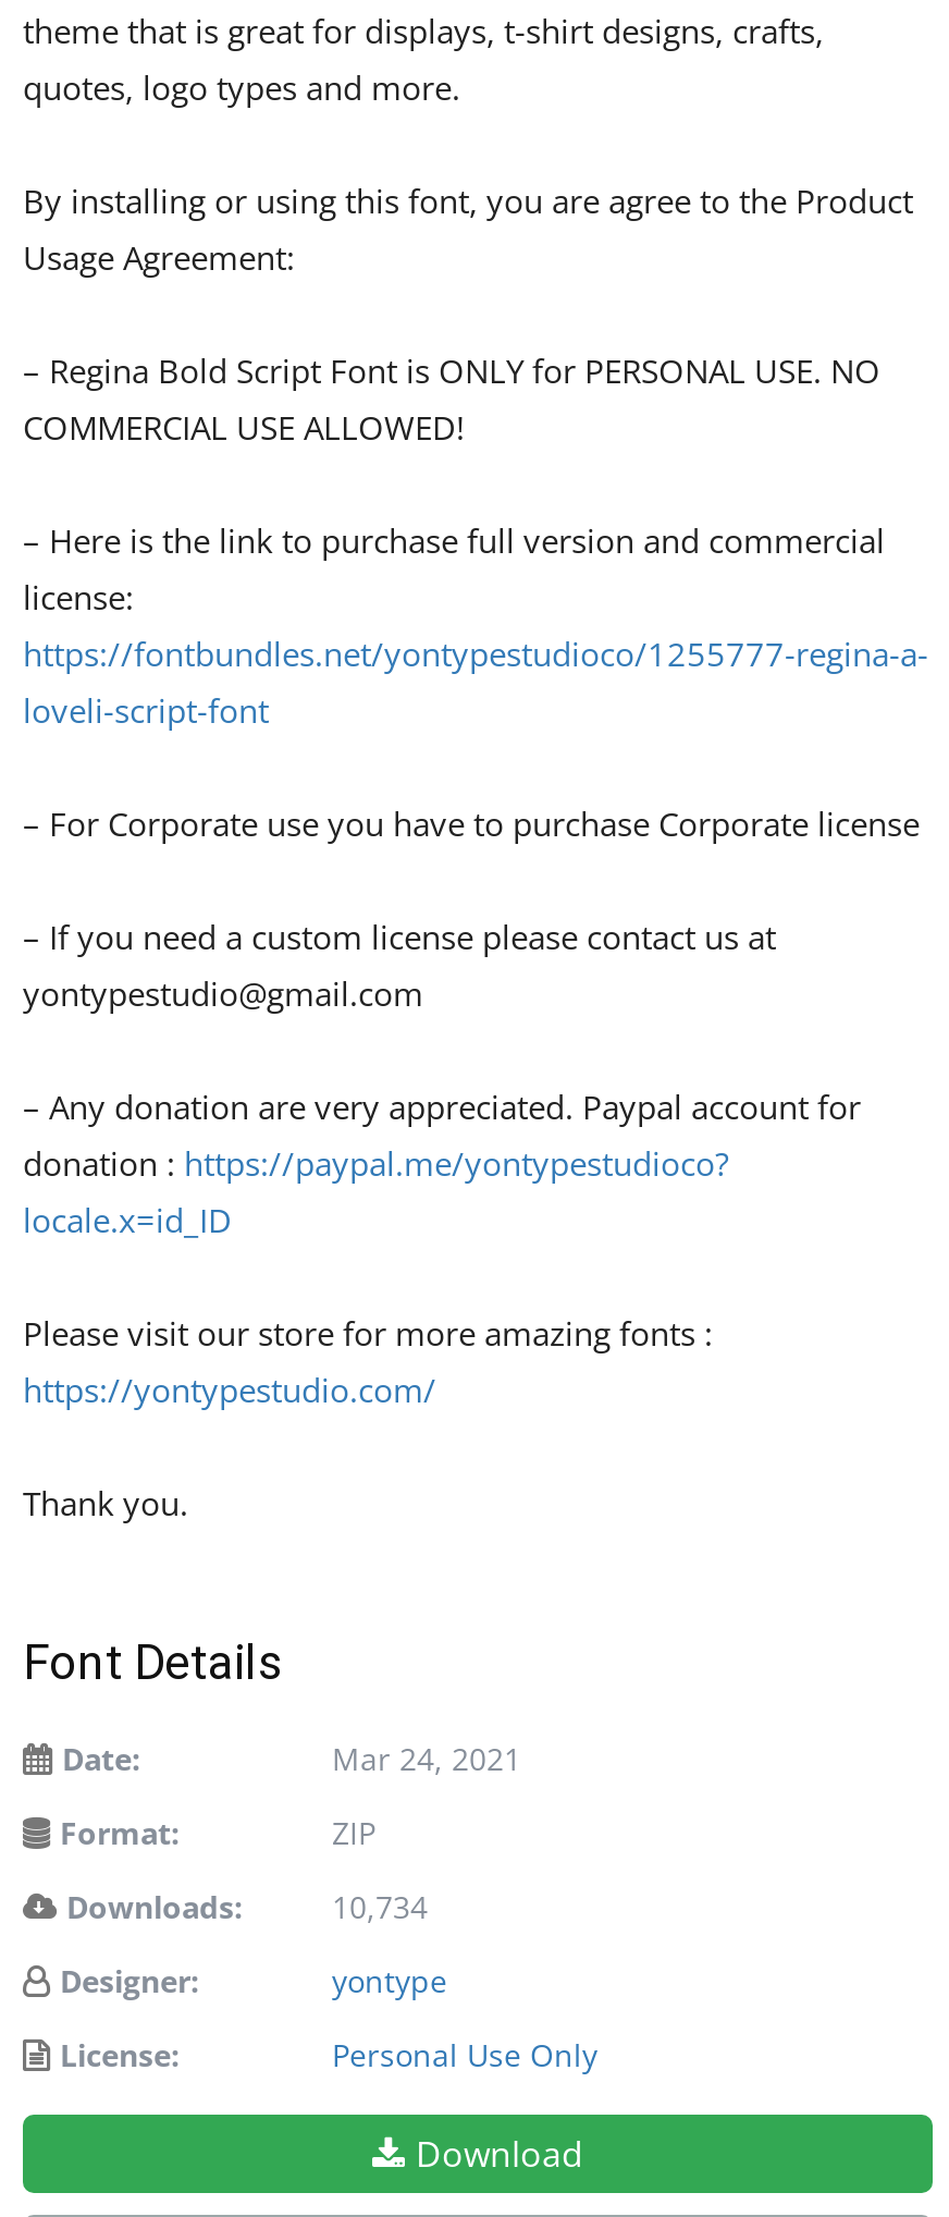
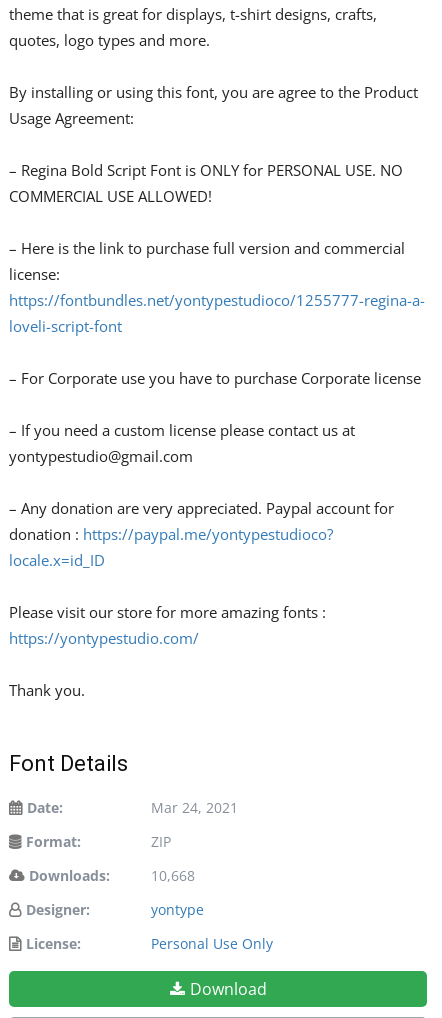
[332,1887,428,1928] 10,734 -> [151,866,195,885] 10,668

